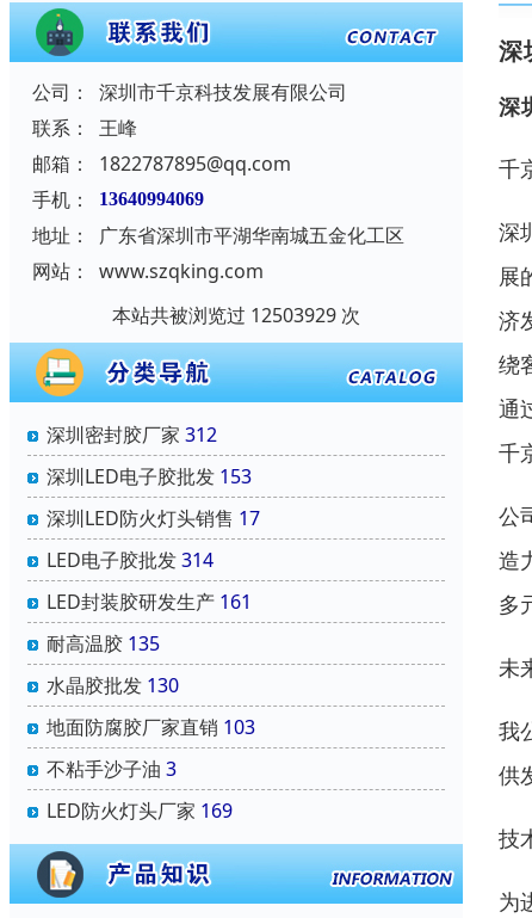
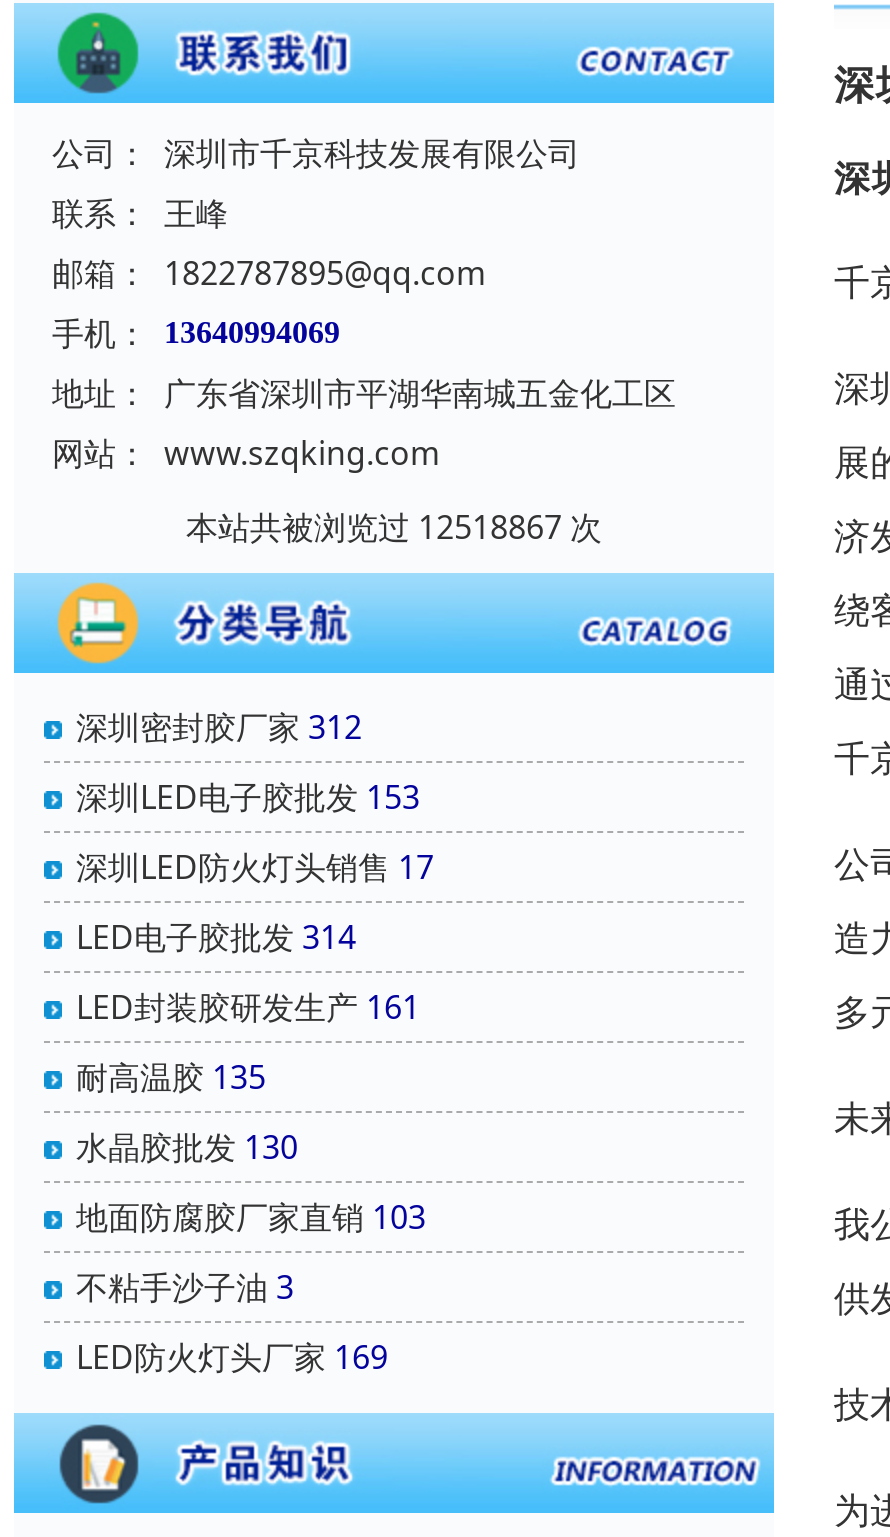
[112,302,360,329] 本站共被浏览过 12503929 次 -> [186,505,602,549] 本站共被浏览过 12518867 次

